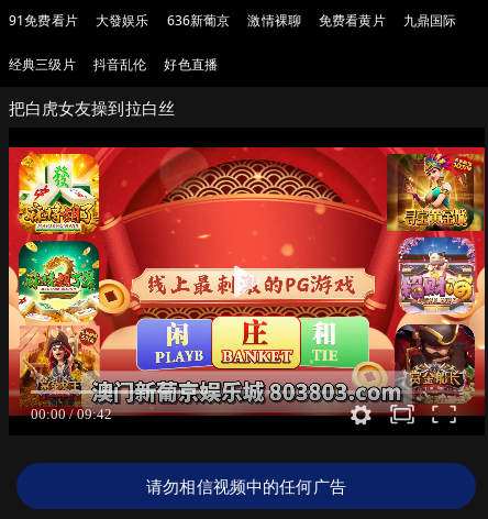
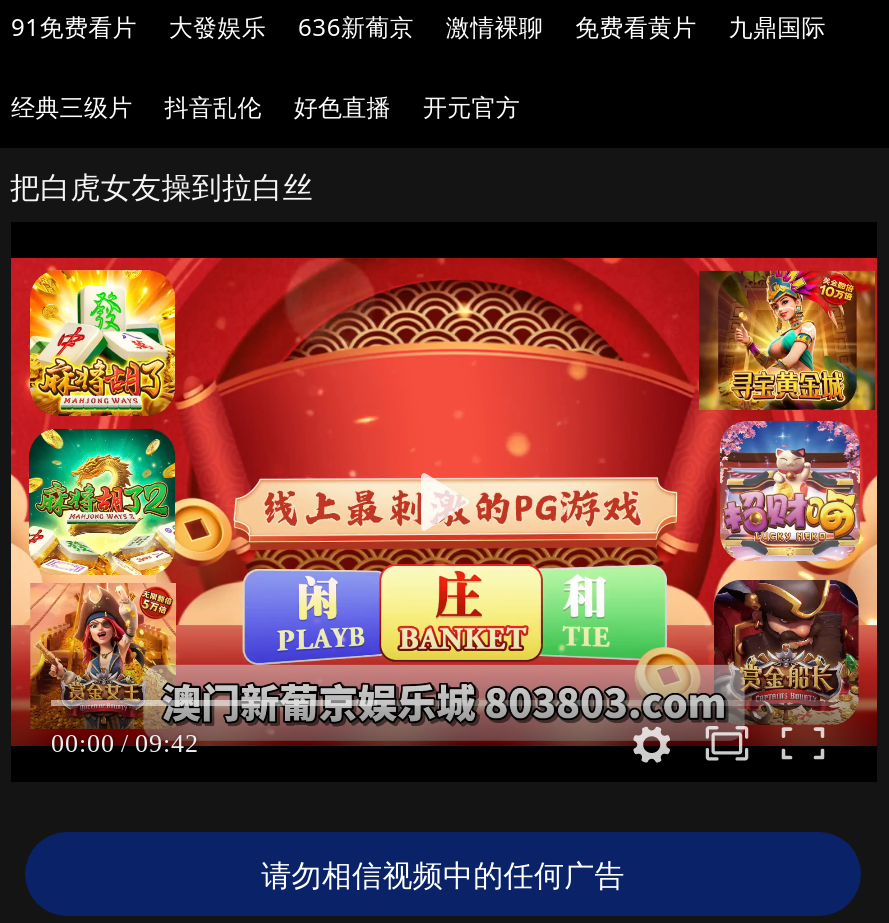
none -> [423,90,520,124] 开元官方

